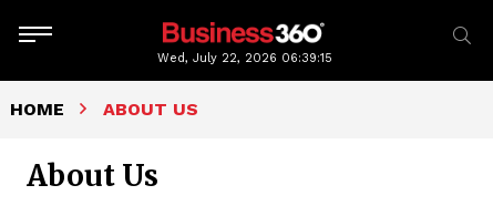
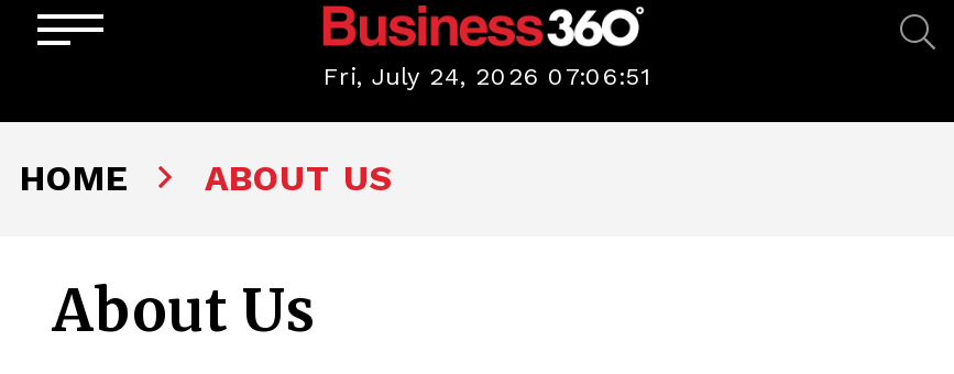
[157,51,332,65] Wed, July 22, 2026 06:39:15 -> [324,63,649,91] Fri, July 24, 2026 07:06:51

